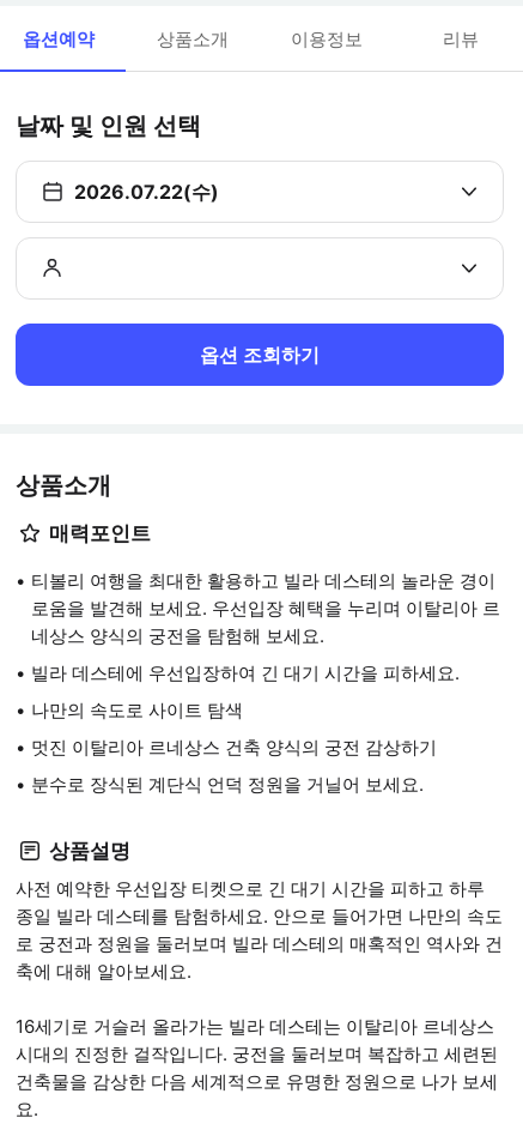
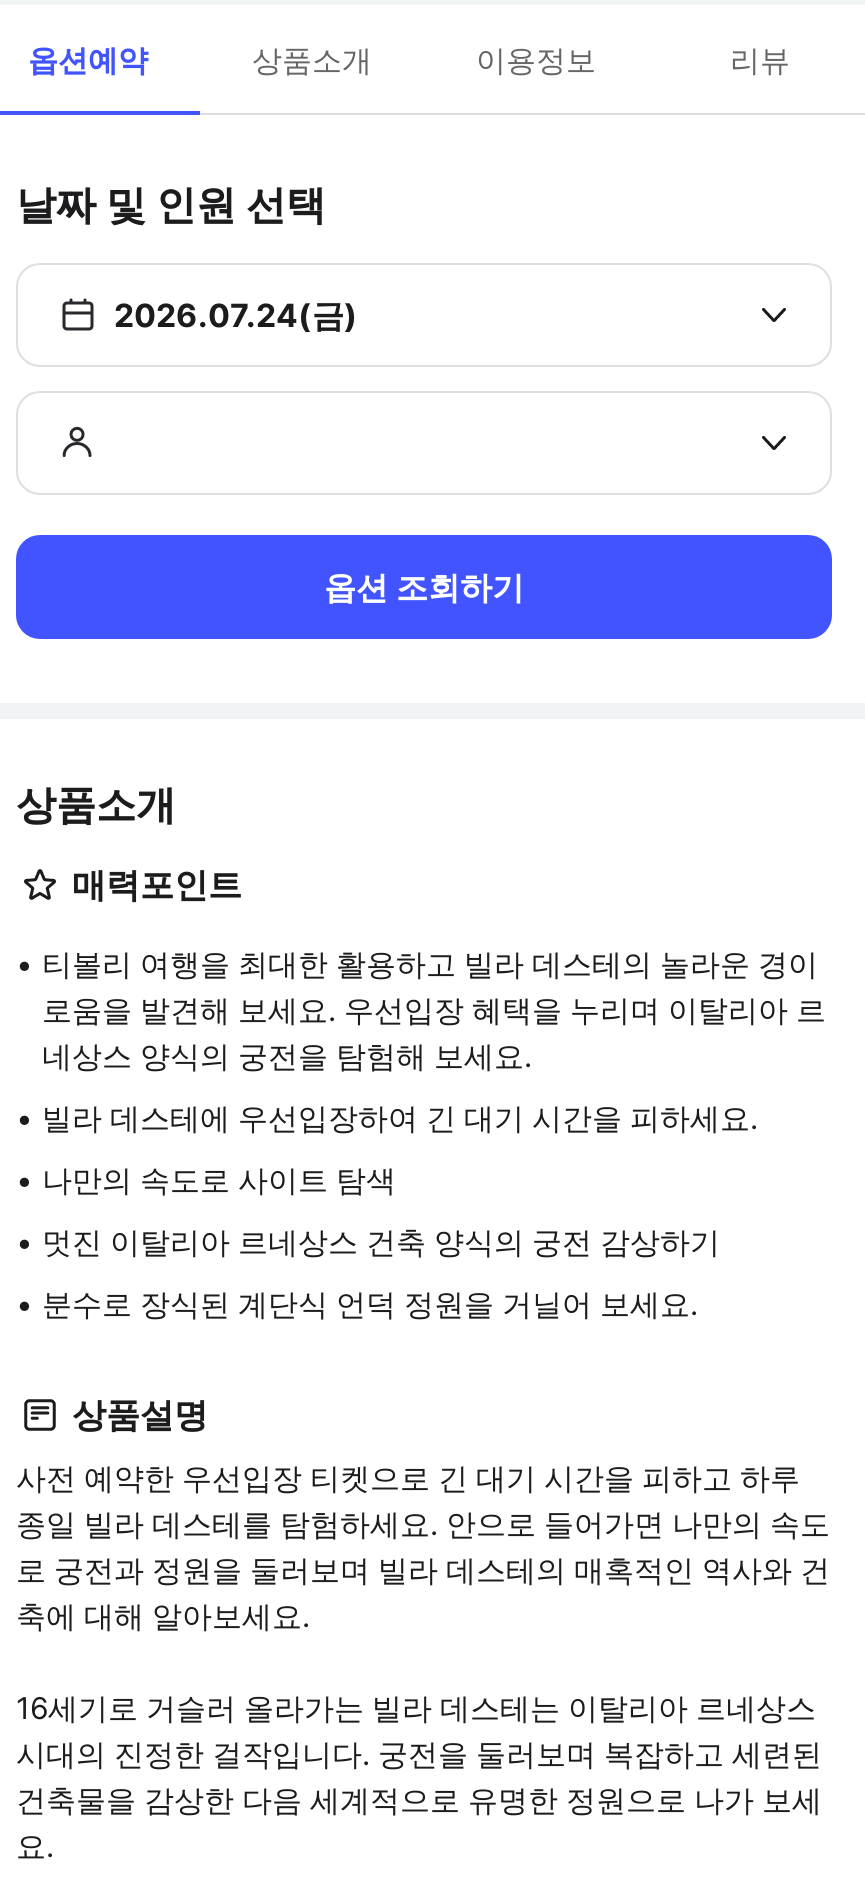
[74,180,219,204] 2026.07.22(수) -> [114,295,358,335] 2026.07.24(금)

